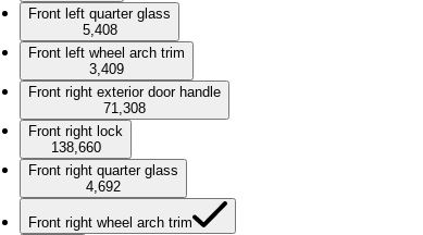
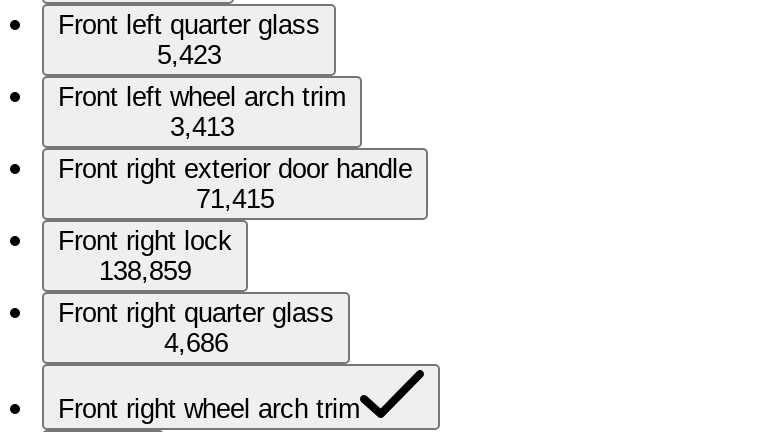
[82,22,117,38] 5,408 -> [157,40,221,70] 5,423
[89,61,124,77] 3,409 -> [170,112,234,142] 3,413
[103,100,146,116] 71,308 -> [196,184,274,214] 71,415
[51,139,101,156] 138,660 -> [99,256,191,286] 138,859
[86,178,121,195] 4,692 -> [164,328,228,358] 4,686

